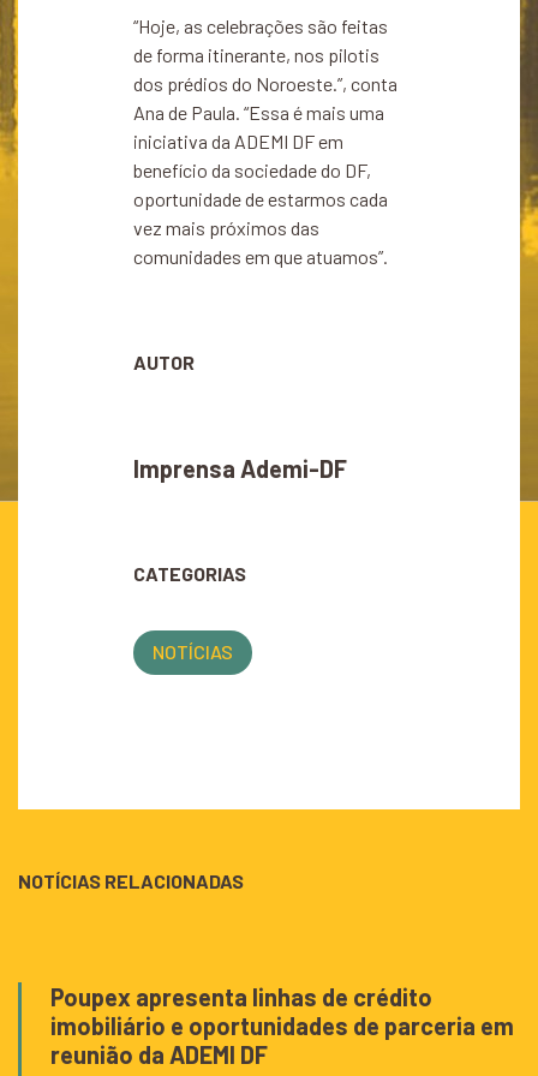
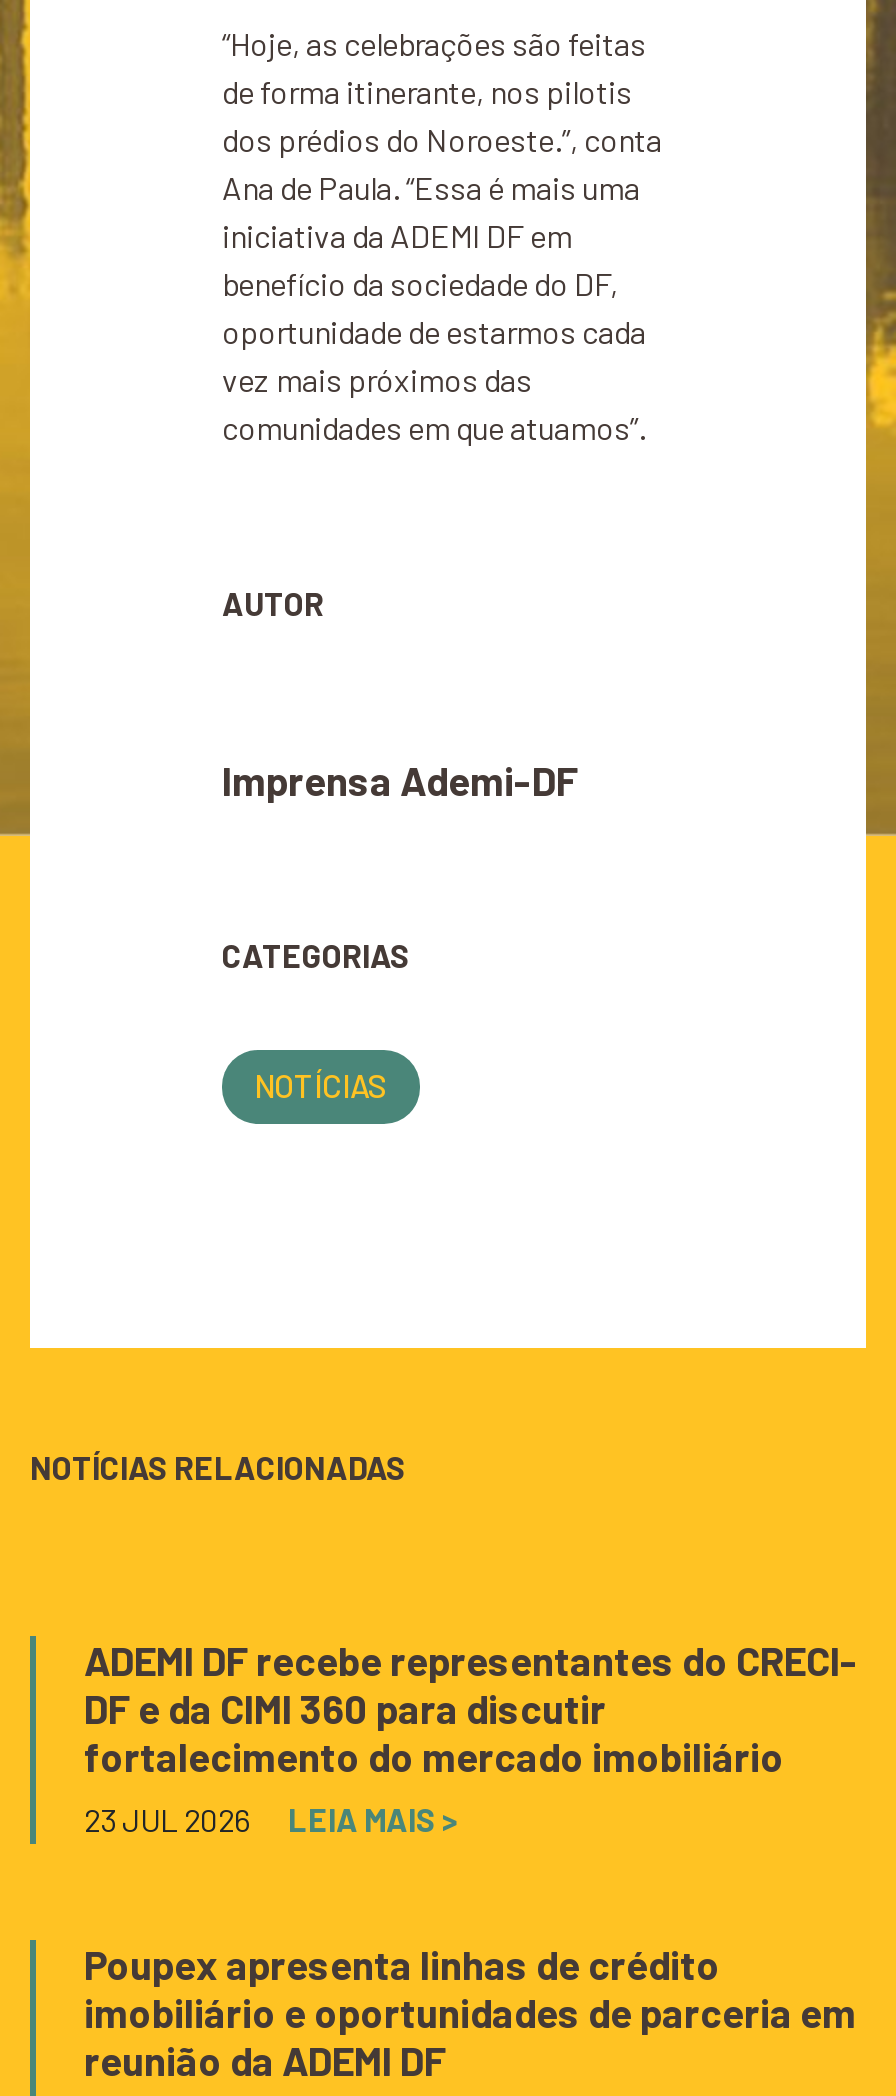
none -> [84,1635,858,1837] ADEMI DF recebe representantes do CRECI- | DF e da CIMI 360 para discutir | fortalecimento do mercado imobiliário | 23 JUL 2026 | LEIA MAIS >

